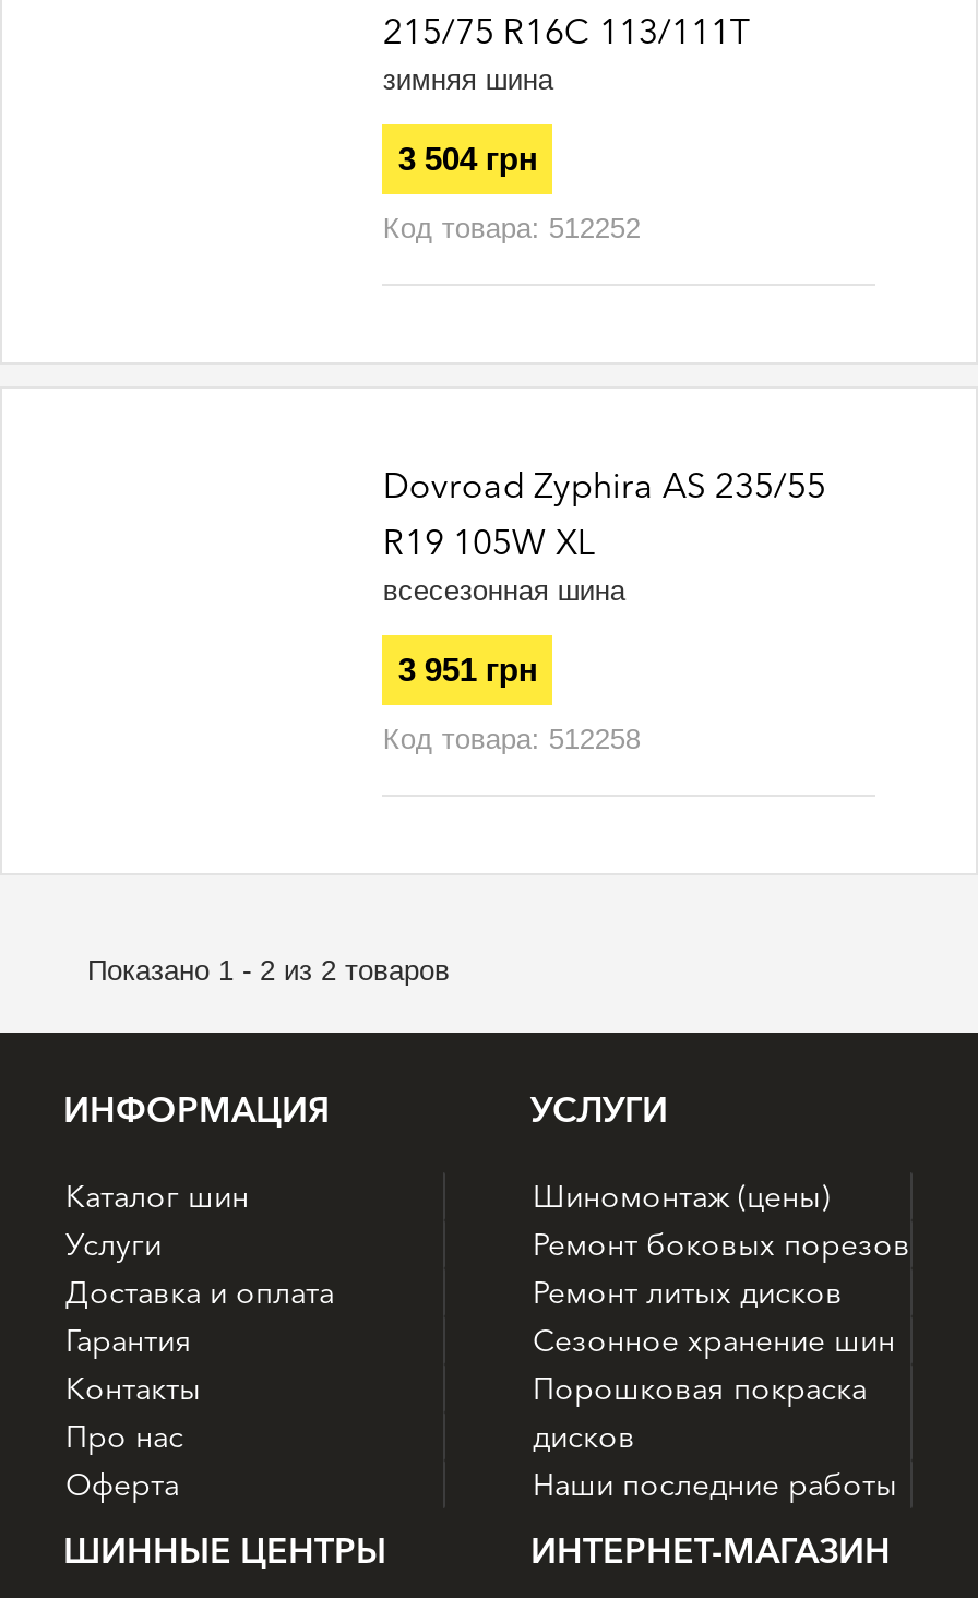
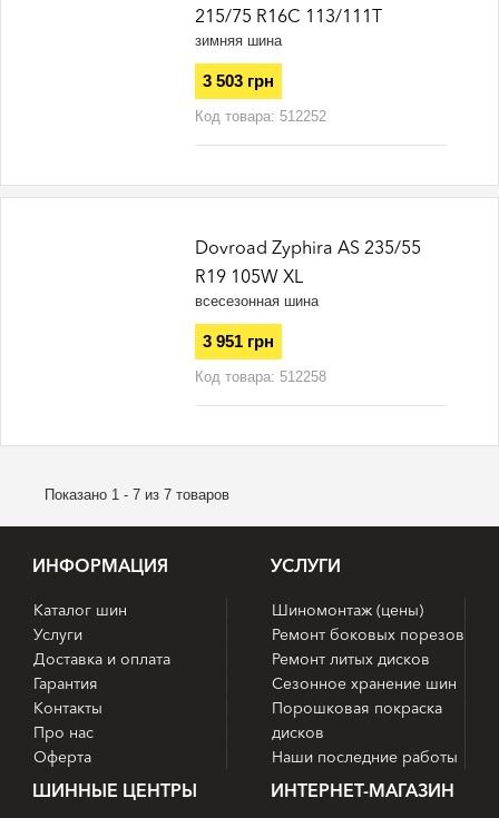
[398,142,538,177] 3 504 грн -> [203,72,274,90] 3 503 грн
[87,954,450,987] Показано 1 - 2 из 2 товаров -> [45,486,229,503] Показано 1 - 7 из 7 товаров

